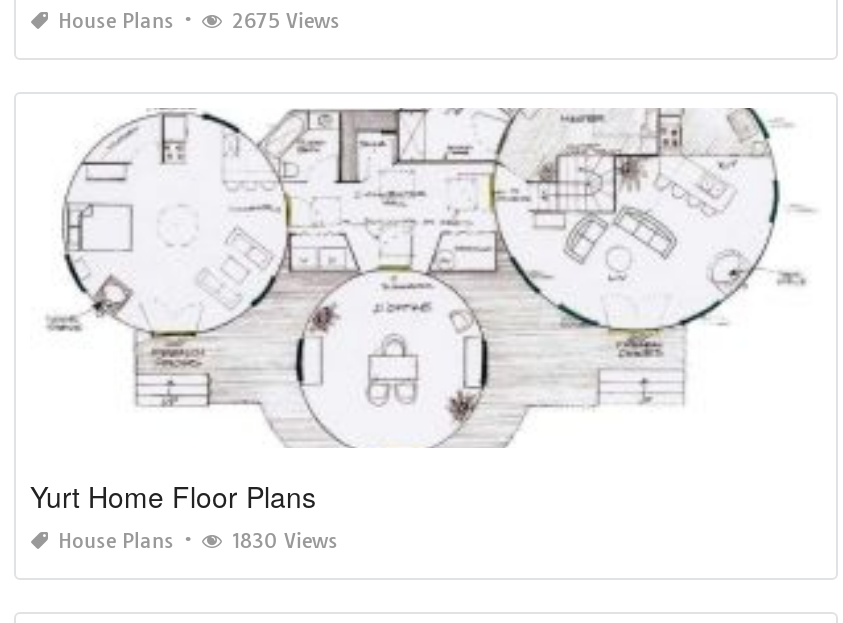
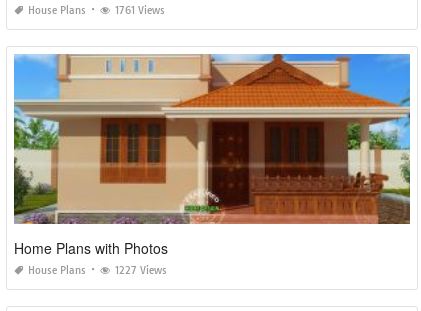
[232,7,340,33] 2675 Views -> [115,4,165,17] 1761 Views
[30,106,822,515] [image] | Yurt Home Floor Plans -> [13,53,411,258] [image] | Home Plans with Photos
[232,527,338,553] 1830 Views -> [115,264,167,277] 1227 Views

